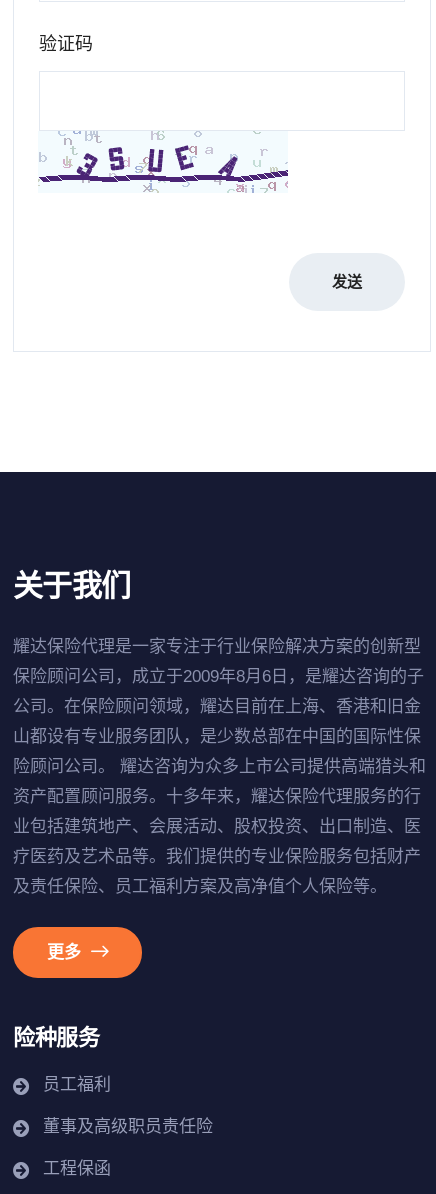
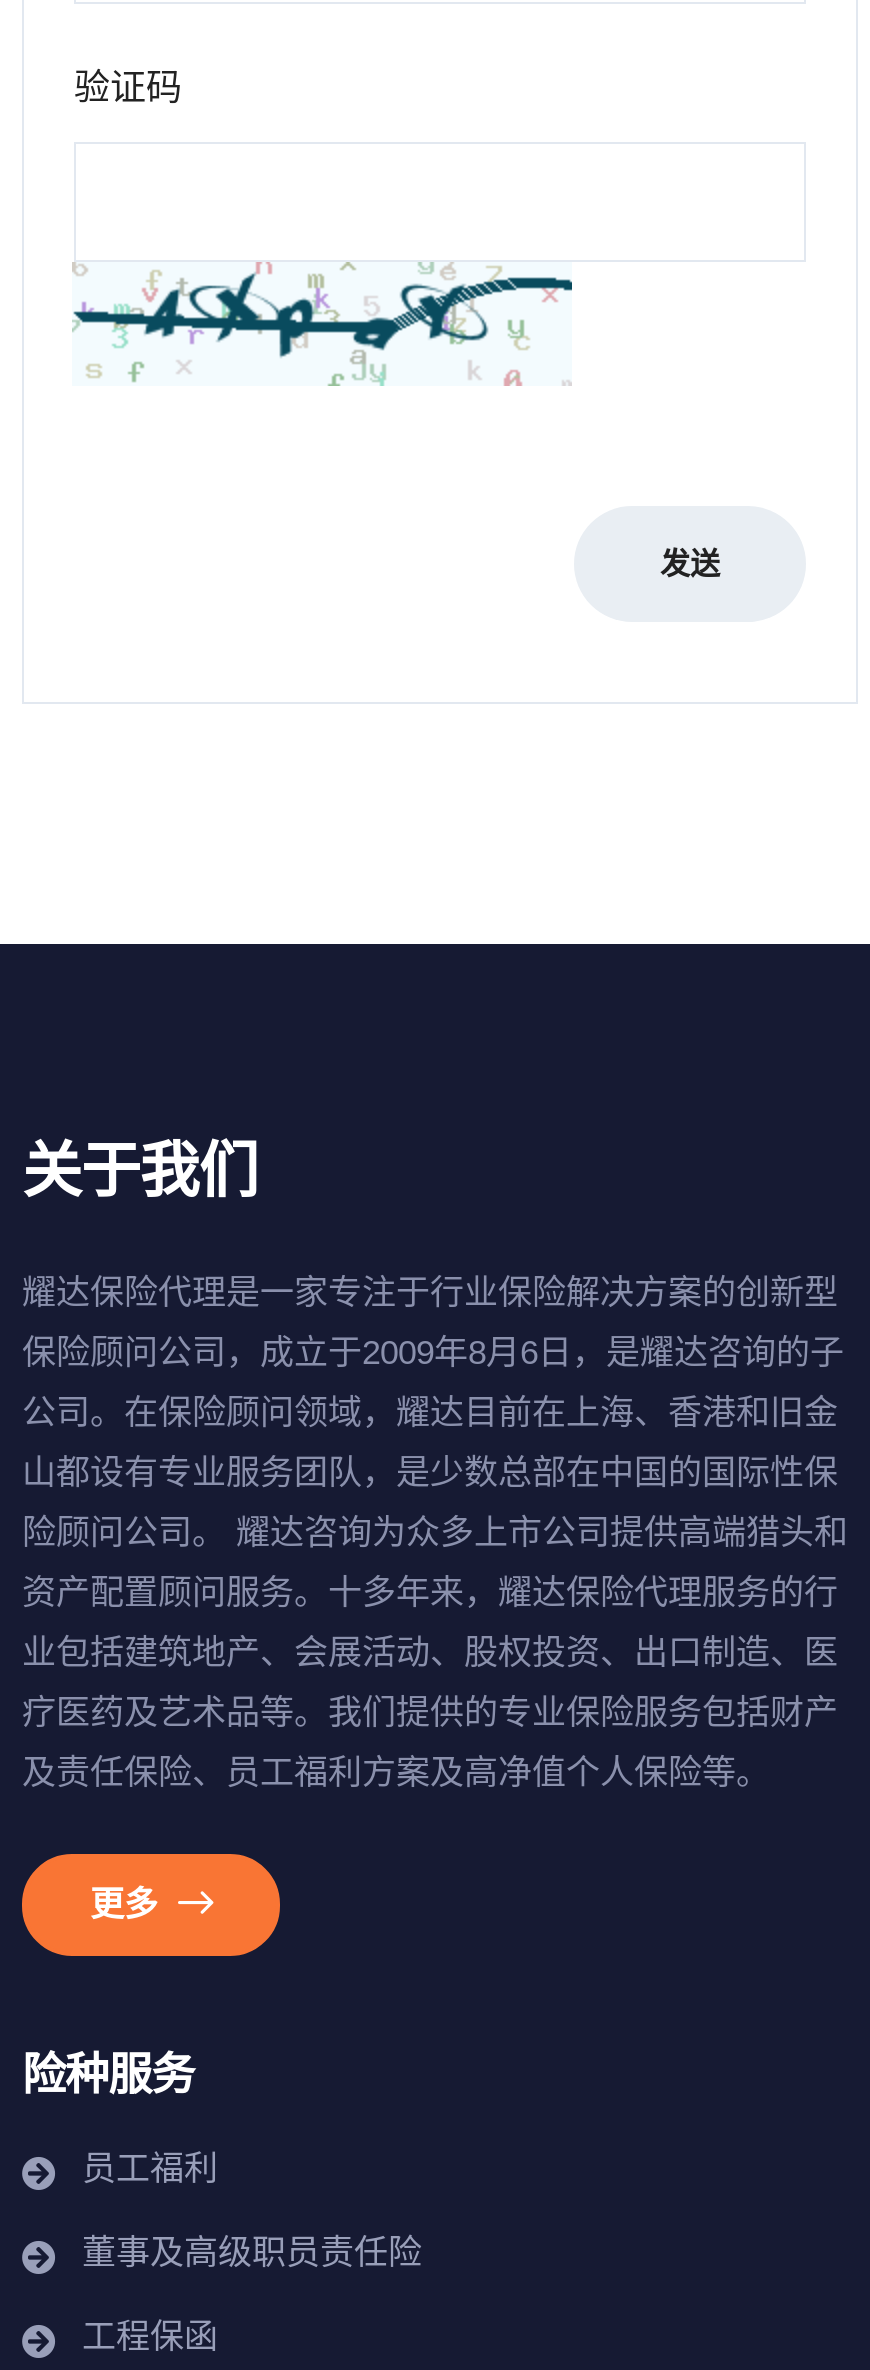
[38,131,289,193] [image] -> [72,262,574,386] [image]

